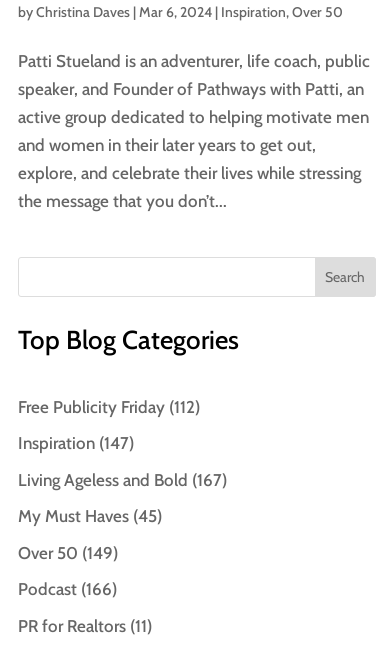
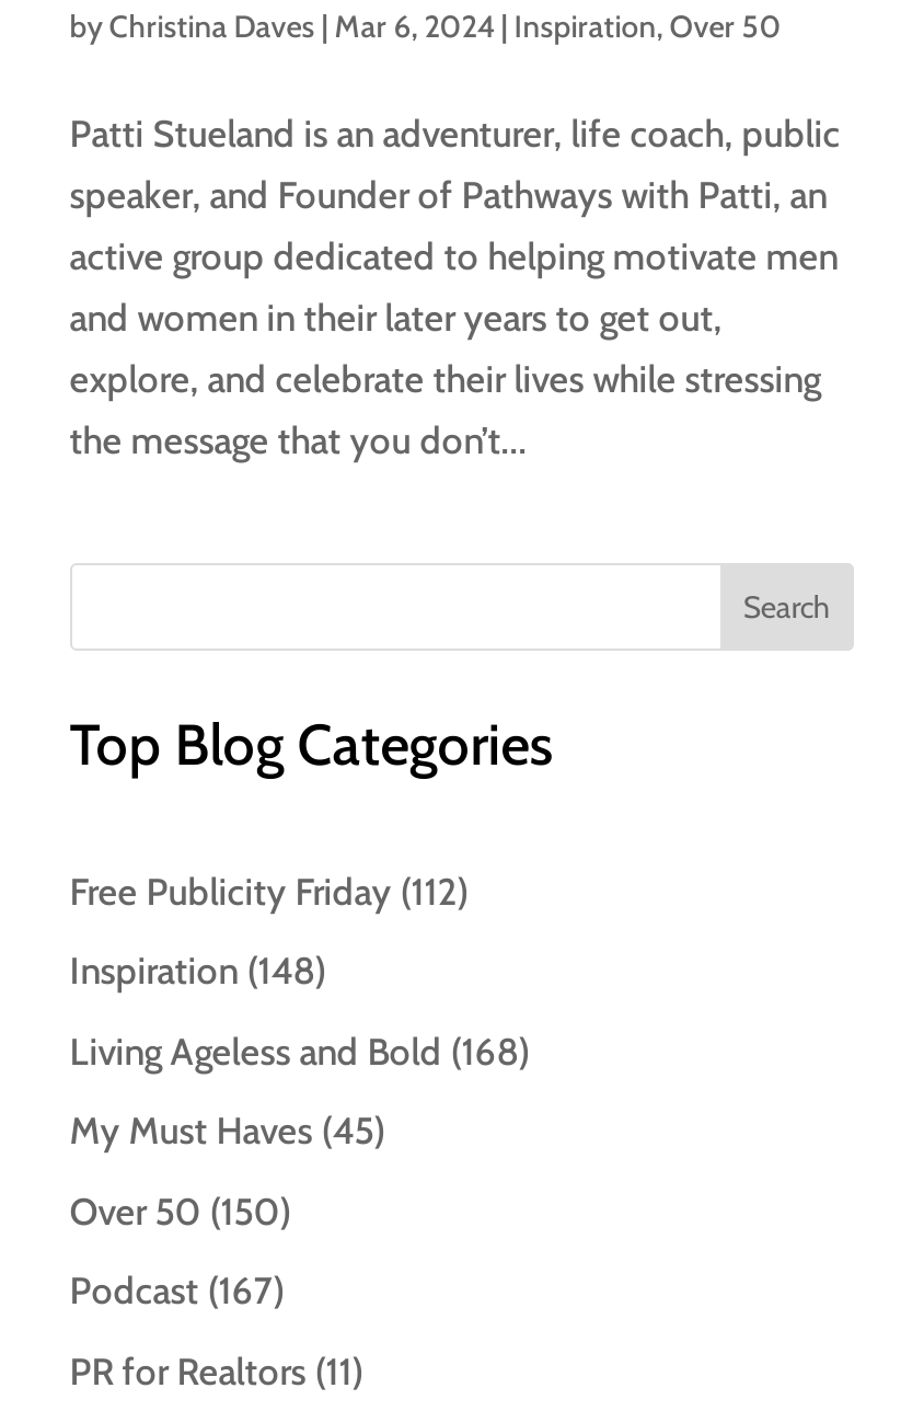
[18,433,134,453] Inspiration (147) -> [70,949,326,993] Inspiration (148)
[18,470,227,490] Living Ageless and Bold (167) -> [70,1029,529,1073] Living Ageless and Bold (168)
[18,543,118,563] Over 50 (149) -> [70,1189,291,1233] Over 50 (150)
[18,579,117,599] Podcast (166) -> [70,1269,284,1313] Podcast (167)

